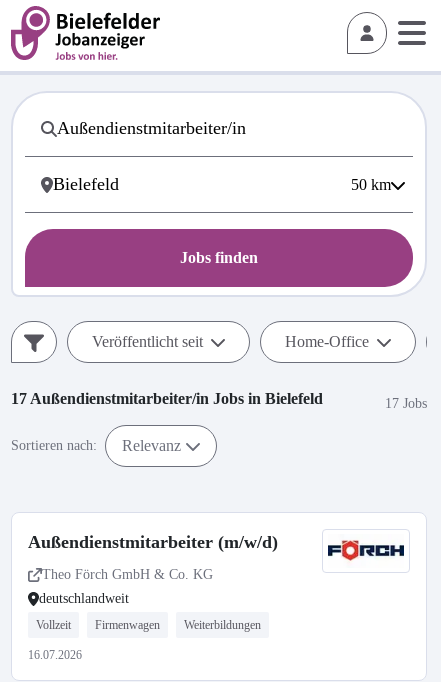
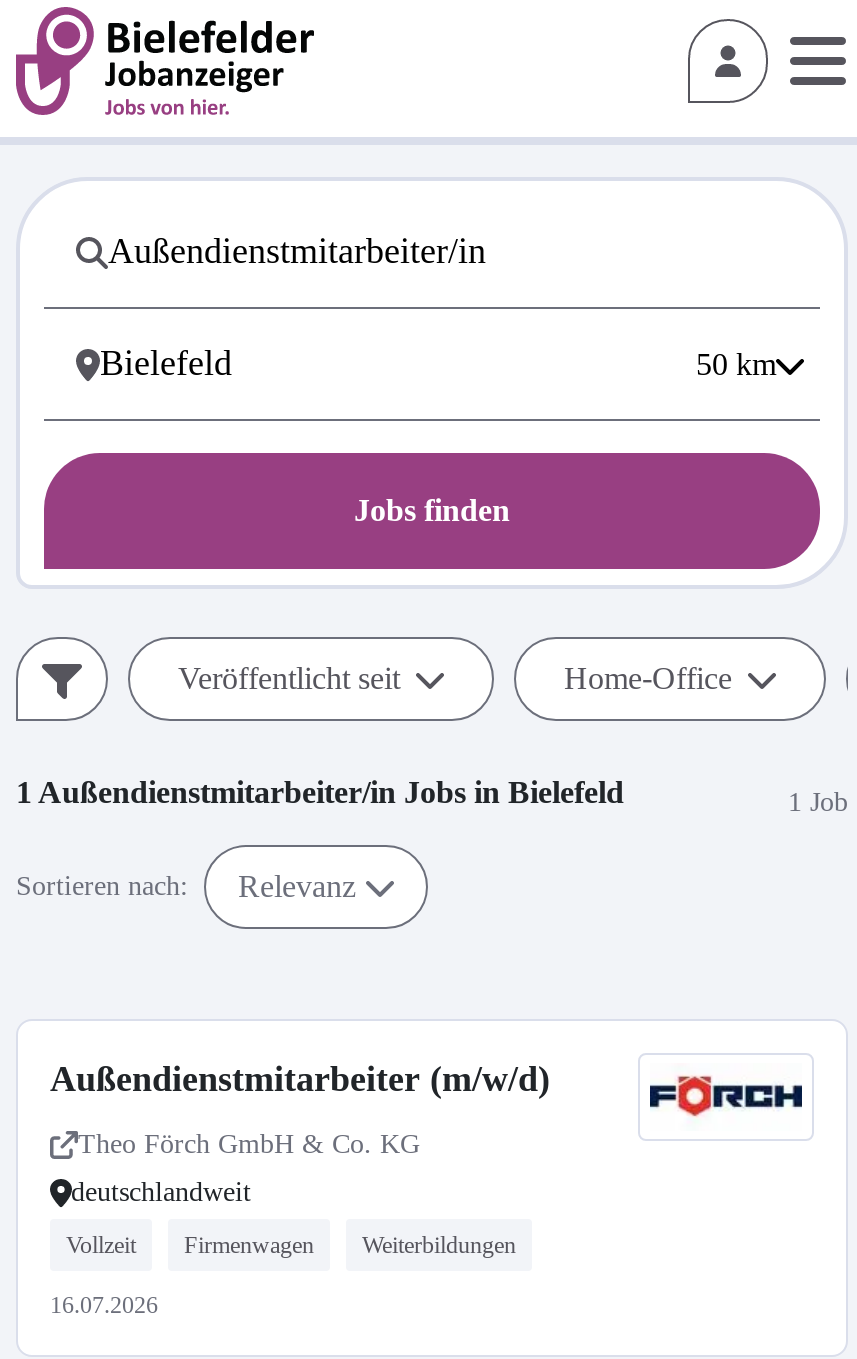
[11,390,427,410] 17 Außendienstmitarbeiter/in Jobs in Bielefeld | 17 Jobs -> [16,775,848,816] 1 Außendienstmitarbeiter/in Jobs in Bielefeld | 1 Job

